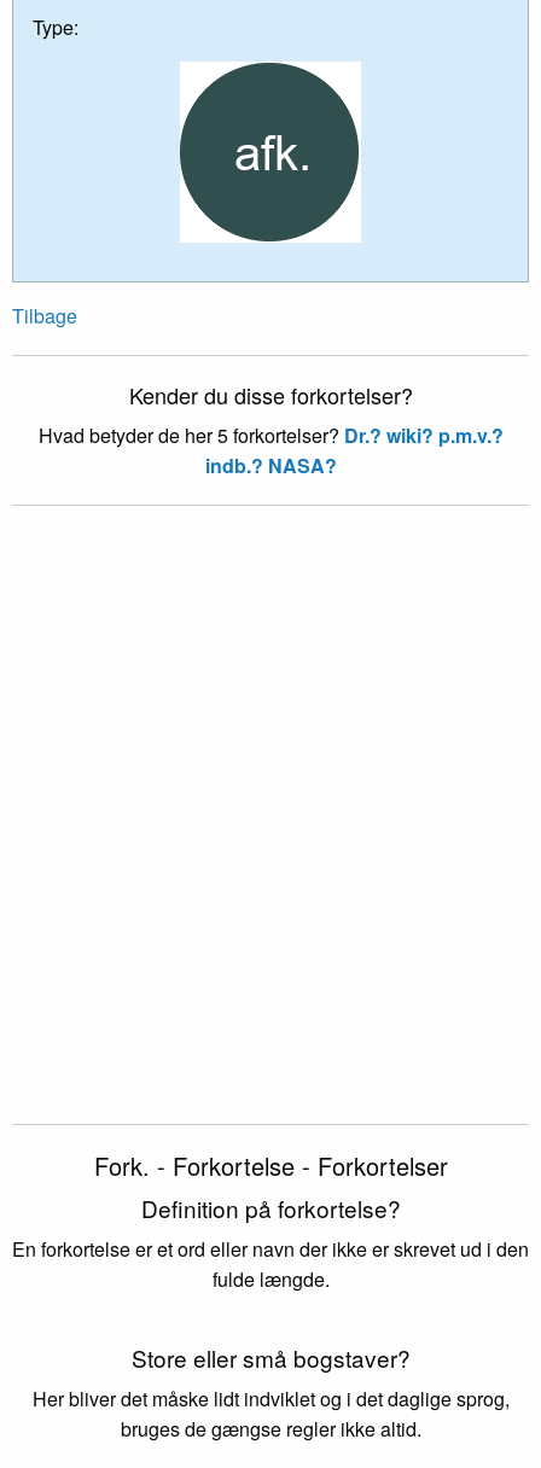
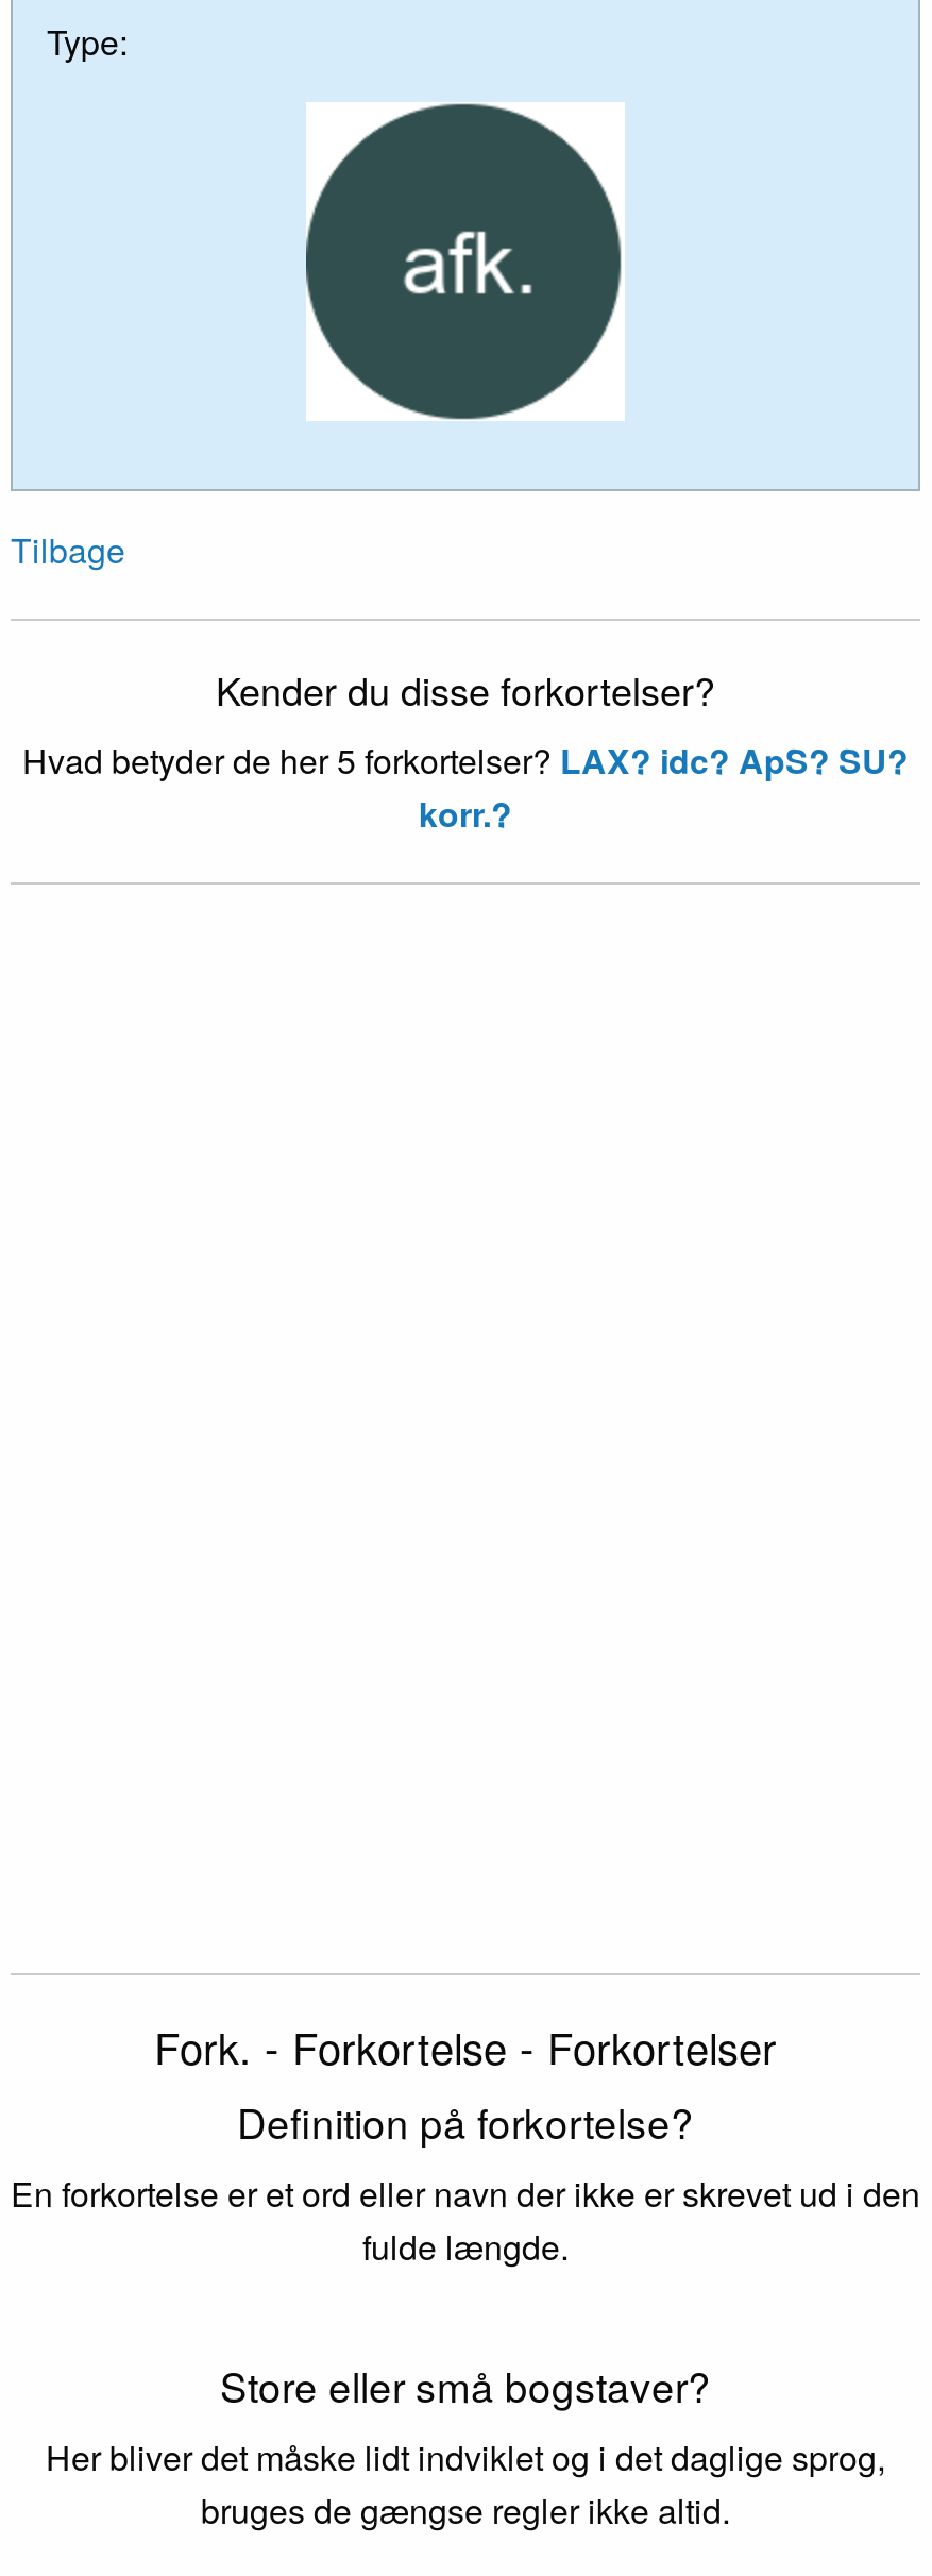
[38,422,503,480] Hvad betyder de her 5 forkortelser? Dr.? wiki? p.m.v.? | indb.? NASA? -> [22,736,909,838] Hvad betyder de her 5 forkortelser? LAX? idc? ApS? SU? | korr.?

